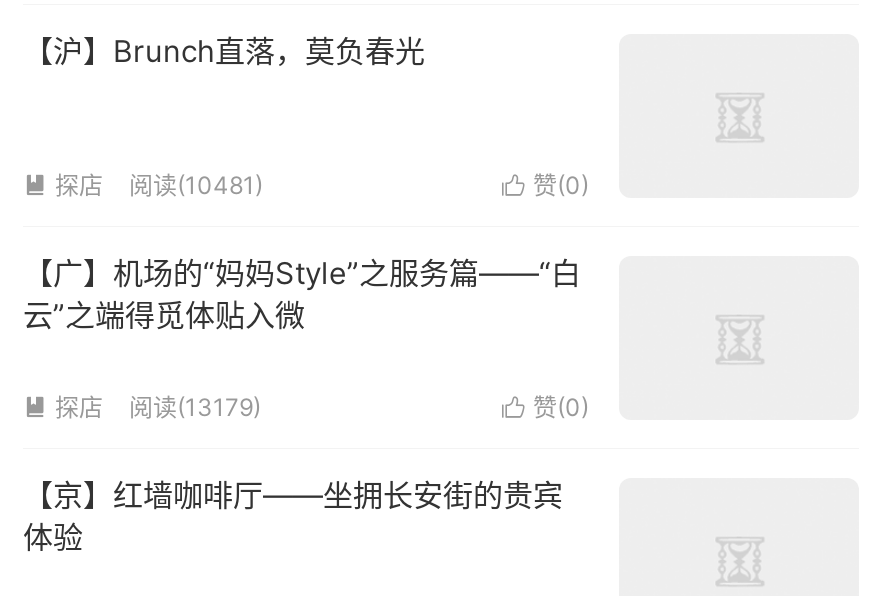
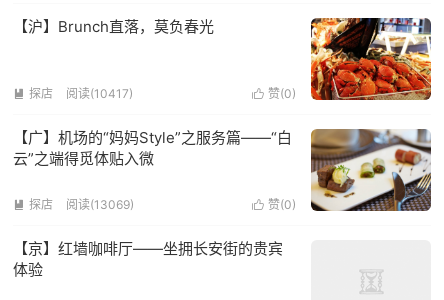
none -> [310,17,432,101] [image]
[129,170,263,200] 阅读(10481) -> [66,86,133,101] 阅读(10417)
none -> [310,128,432,212] [image]
[129,392,261,422] 阅读(13179) -> [66,197,134,212] 阅读(13069)

